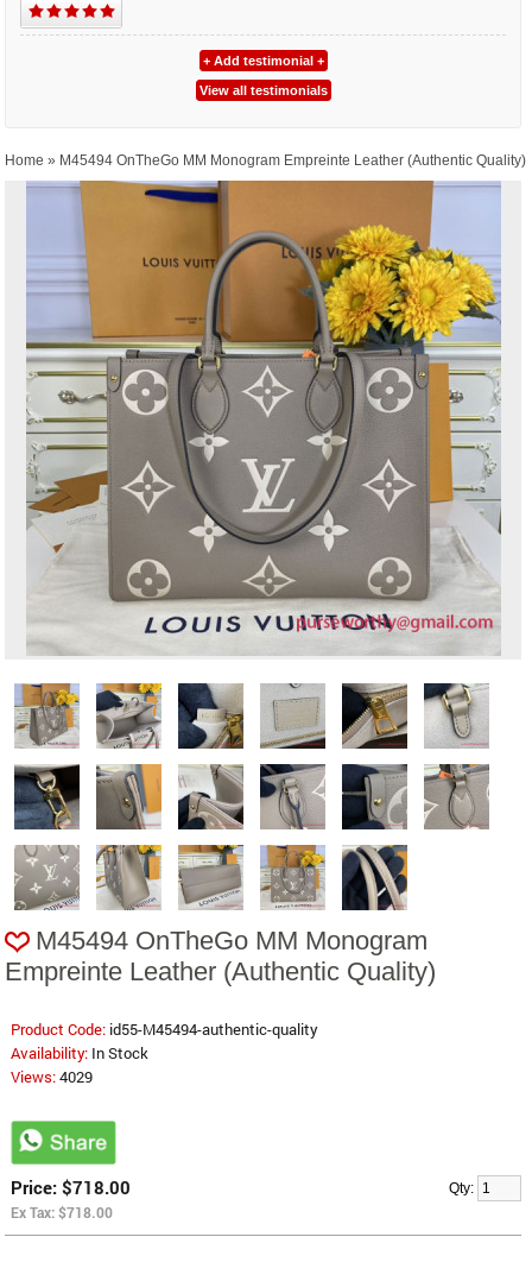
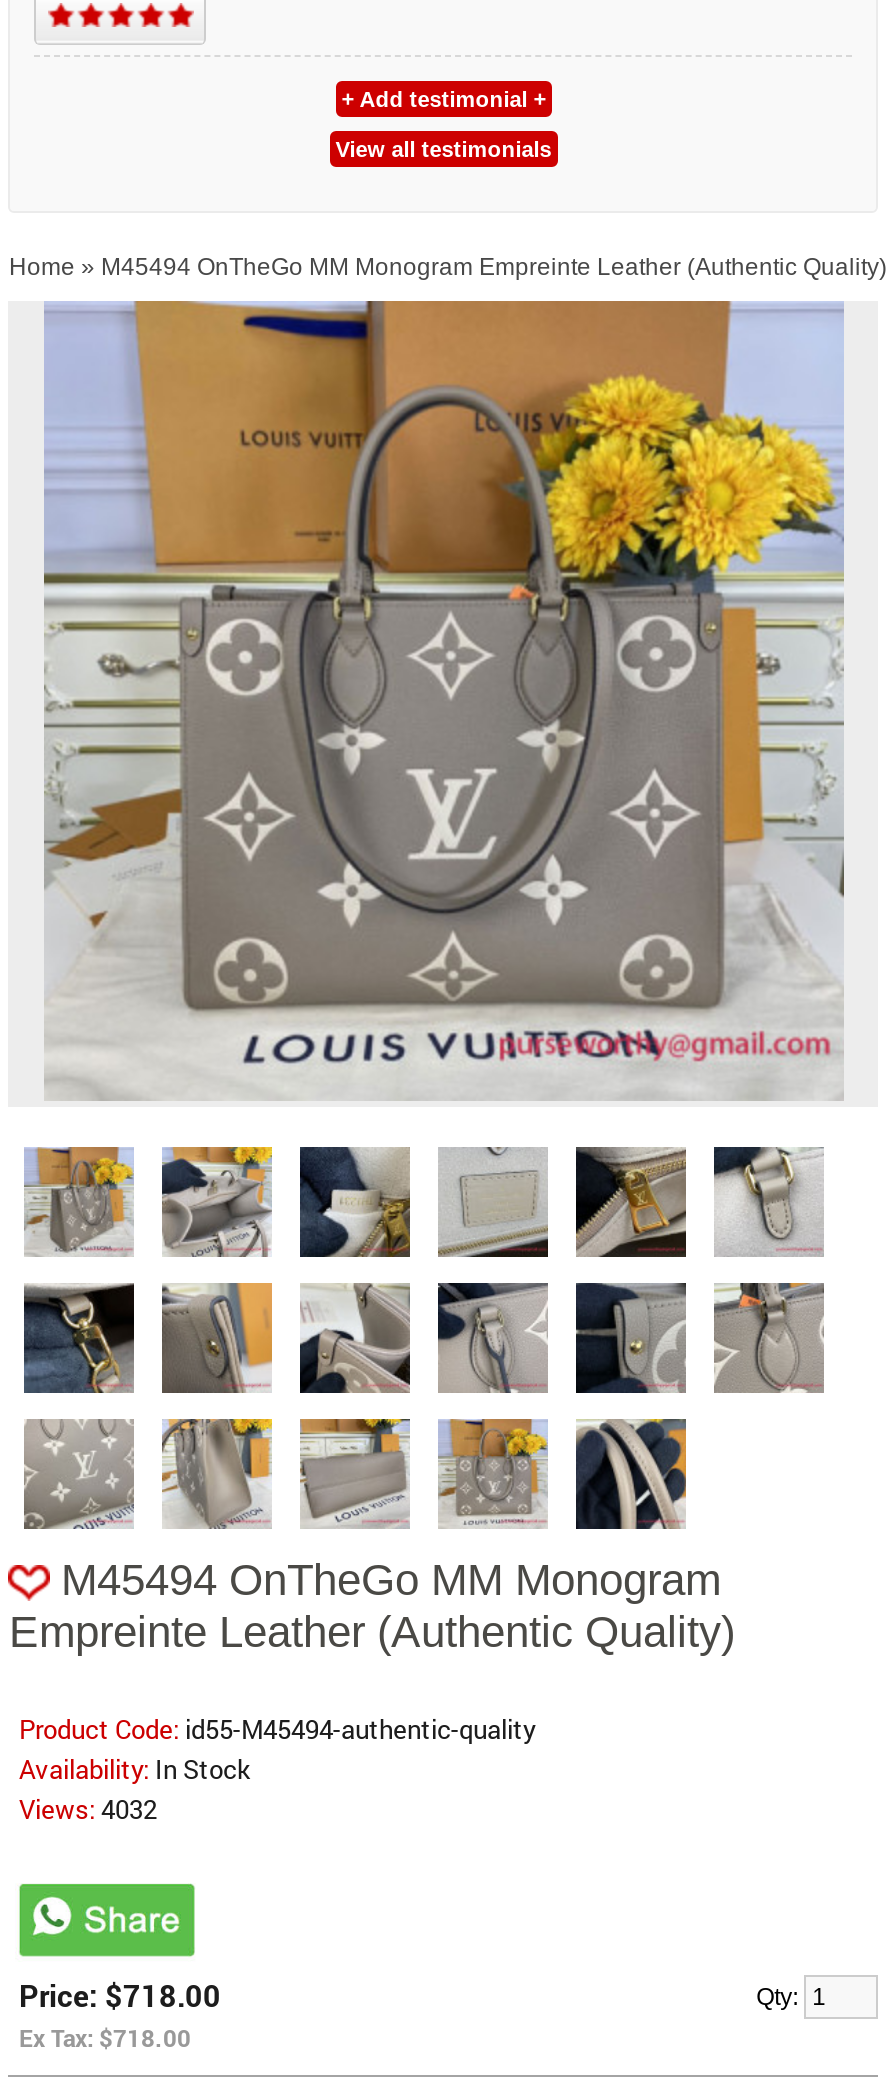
[11,1065,93,1087] Views: 4029 -> [19,1790,157,1826] Views: 4032

